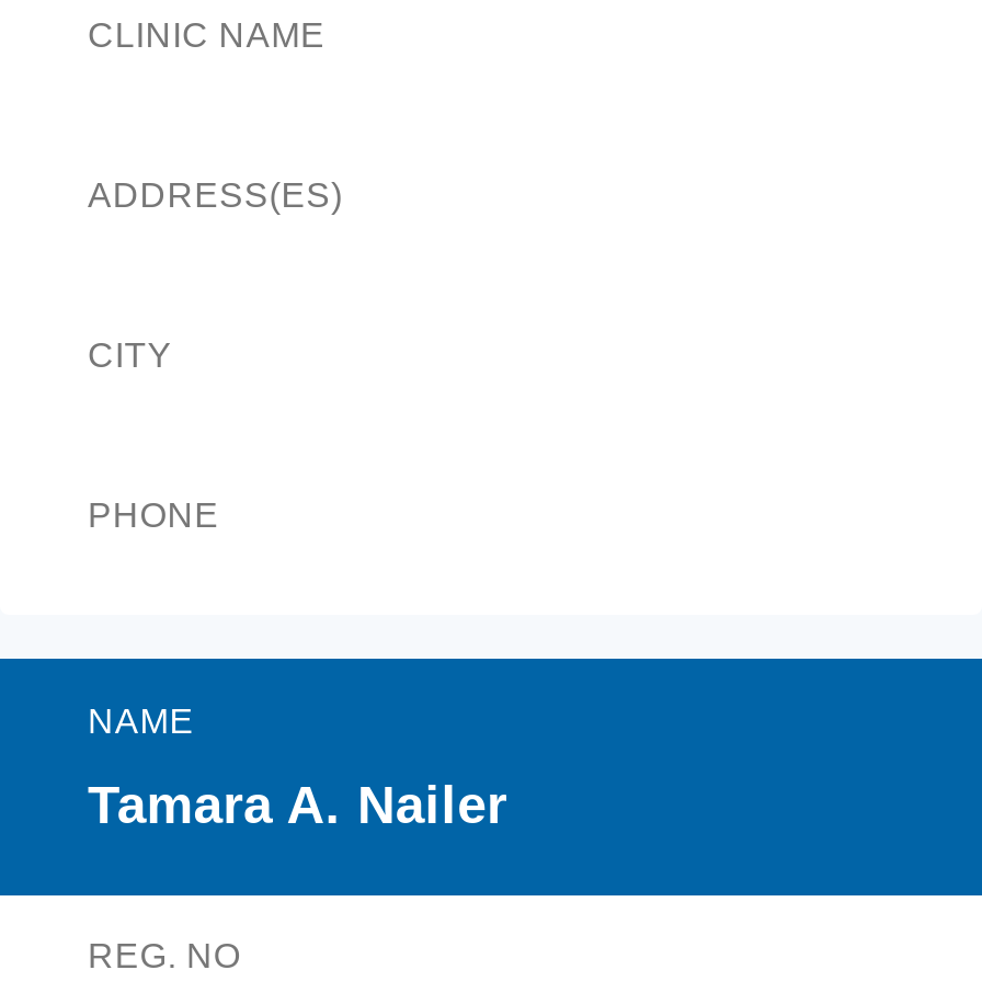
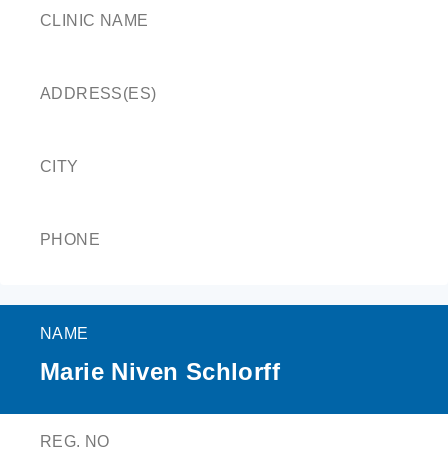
[88,774,507,833] Tamara A. Nailer -> [40,358,280,385] Marie Niven Schlorff

